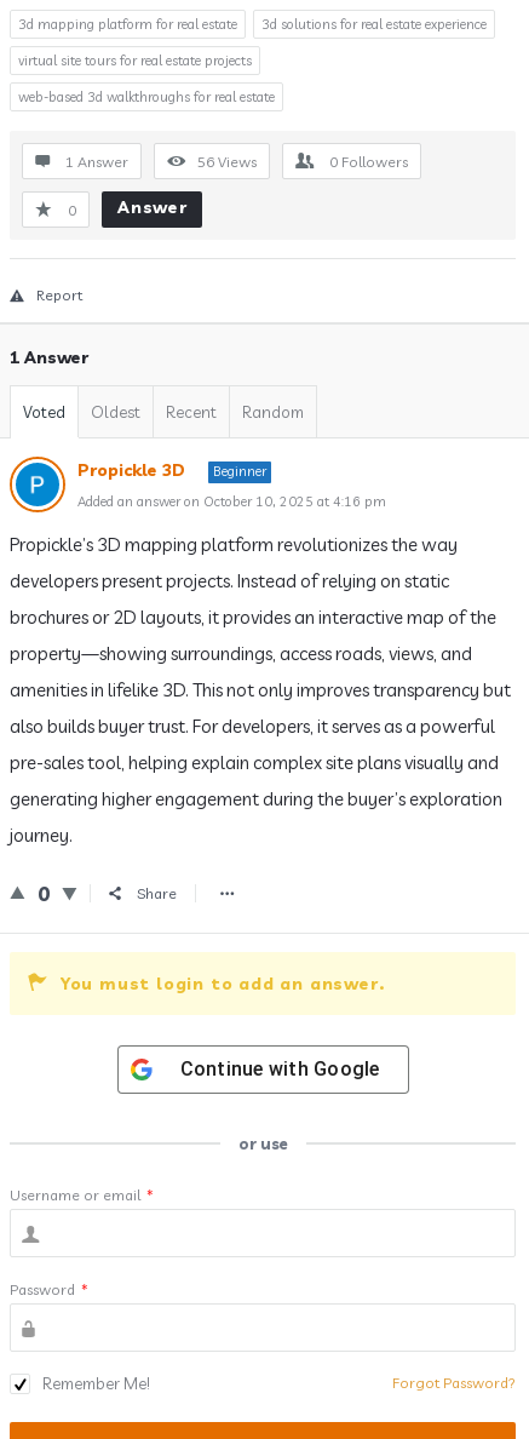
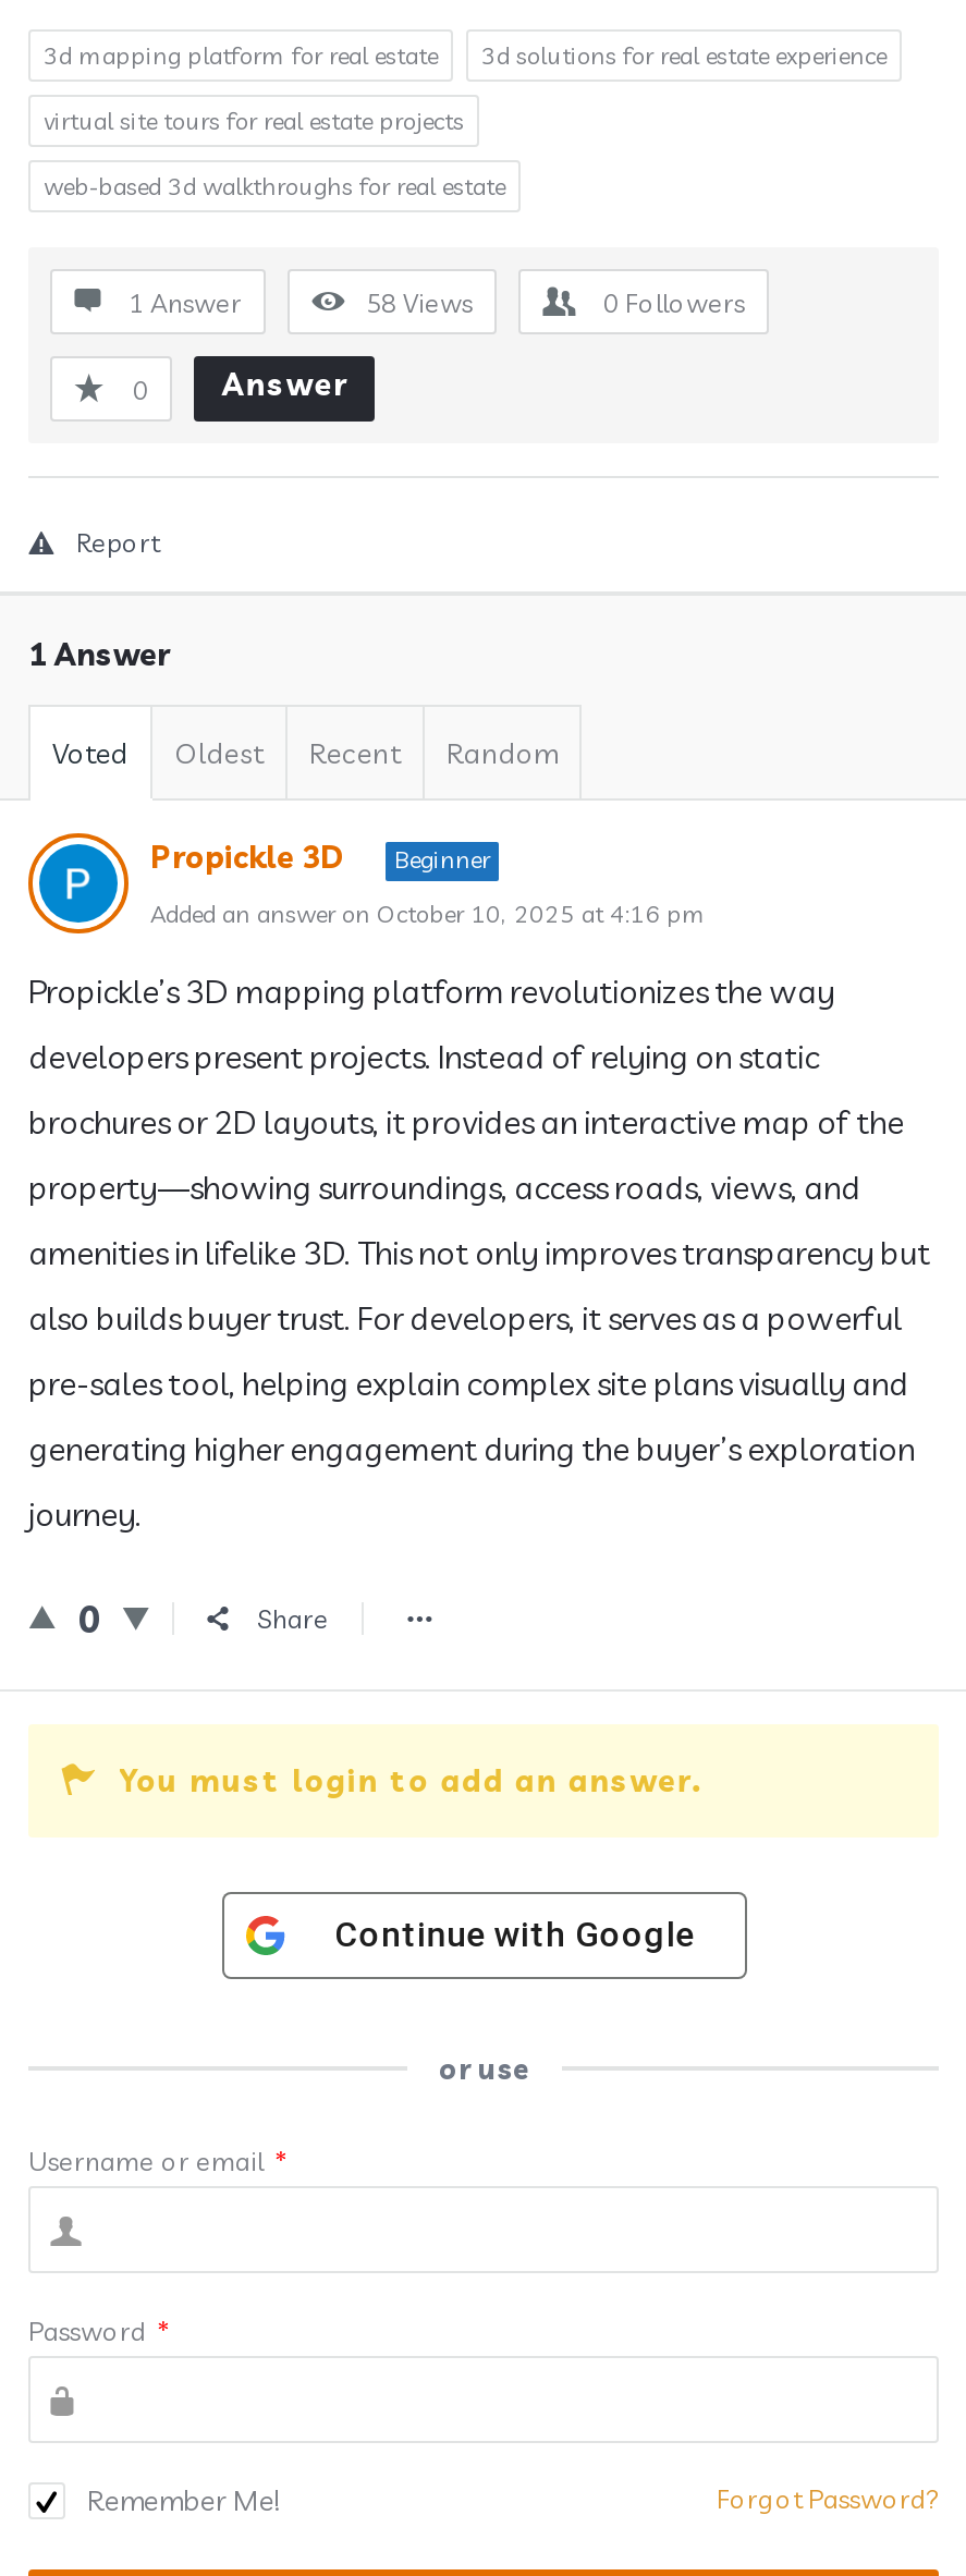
[197,153,257,171] 56 Views -> [366,286,473,319] 58 Views

